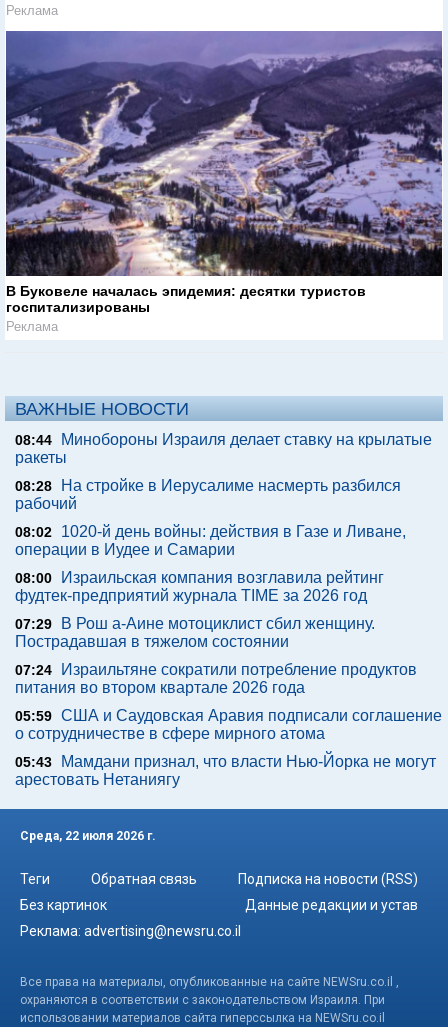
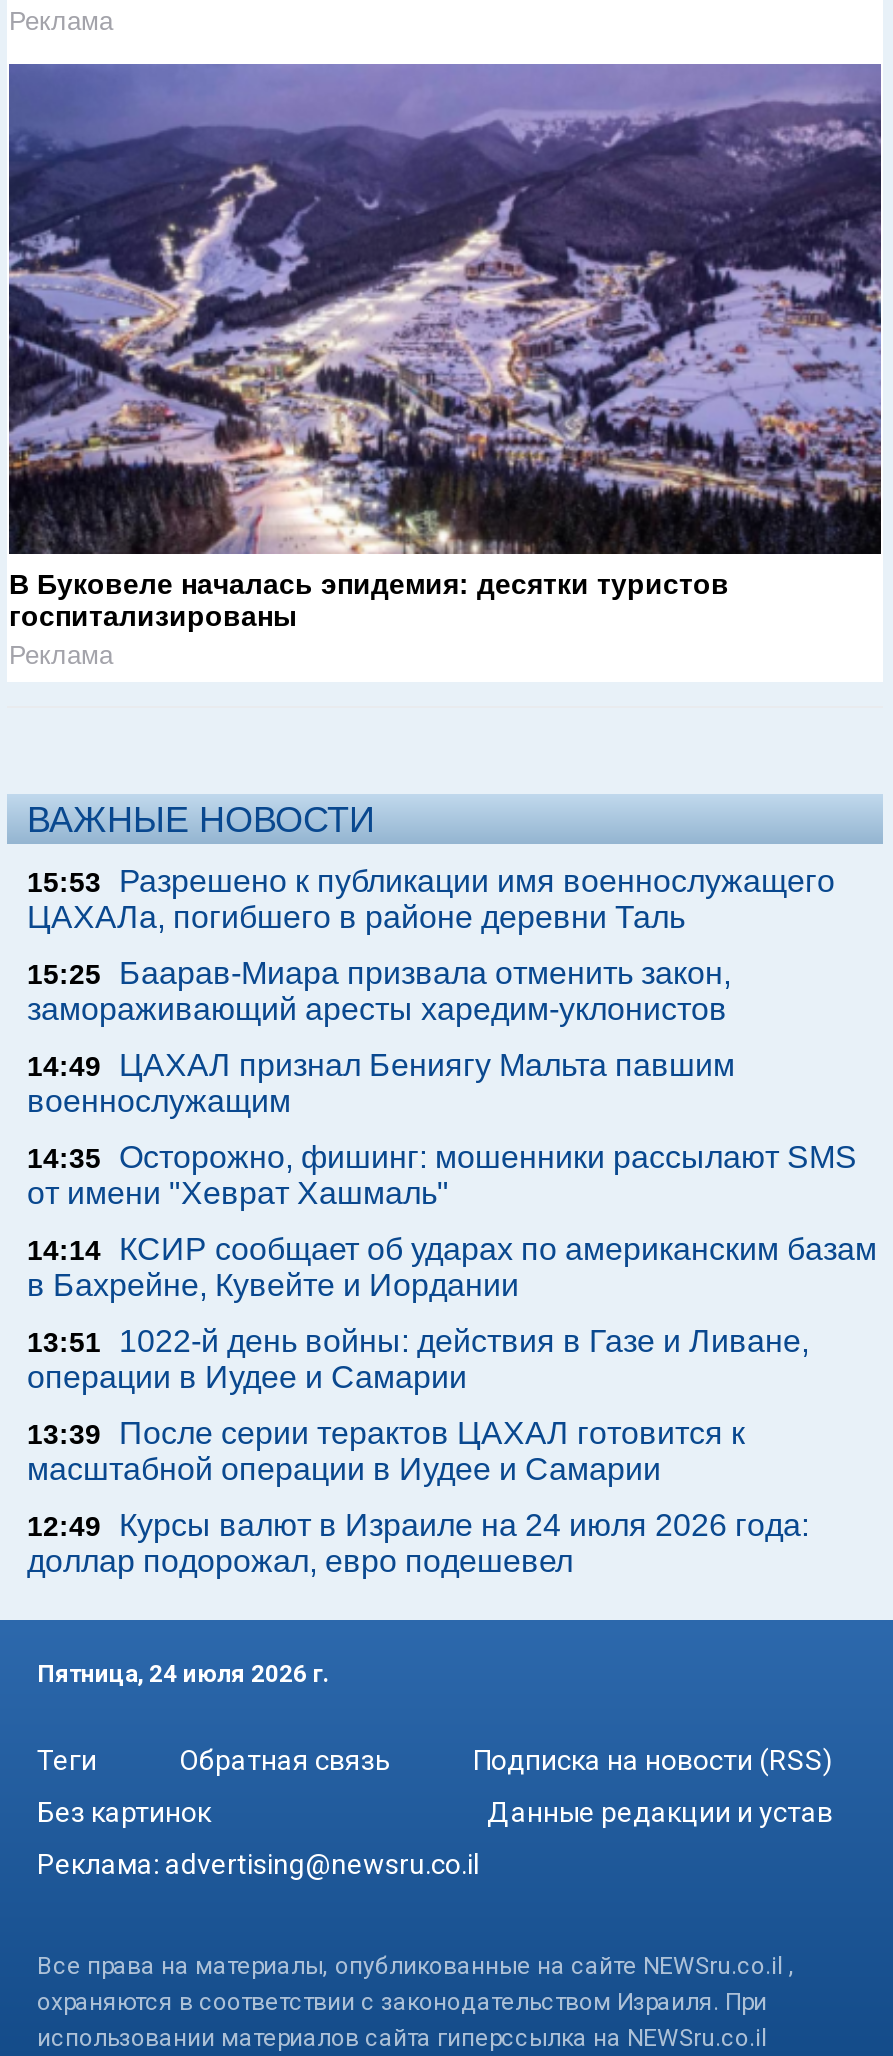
[15,431,432,540] 08:44 Минобороны Израиля делает ставку на крылатые | ракеты | 08:28 На стройке в Иерусалиме насмерть разбился | рабочий | 08:02 1020-й день войны: действия в Газе и Ливане, -> [27,865,877,1359] 15:53 Разрешено к публикации имя военнослужащего | ЦАХАЛа, погибшего в районе деревни Таль | 15:25 Баарав-Миара призвала отменить закон, | замораживающий аресты харедим-уклонистов | 14:49 ЦАХАЛ признал Бениягу Мальта павшим | военнослужащим | 14:35 Осторожно, фишинг: мошенники рассылают SMS | от имени "Хеврат Хашмаль" | 14:14 КСИР сообщает об ударах по американским базам | в Бахрейне, Кувейте и Иордании | 13:51 1022-й день войны: действия в Газе и Ливане,
moved [15,541,235,558] -> [27,1361,467,1395]: операции в Иудее и Самарии
[15,569,442,843] 08:00 Израильская компания возглавила рейтинг | фудтек-предприятий журнала TIME за 2026 год | 07:29 В Рош а-Аине мотоциклист сбил женщину. | Пострадавшая в тяжелом состоянии | 07:24 Израильтяне сократили потребление продуктов | питания во втором квартале 2026 года | 05:59 США и Саудовская Аравия подписали соглашение | о сотрудничестве в сфере мирного атома | 05:43 Мамдани признал, что власти Нью-Йорка не могут | арестовать Нетаниягу | Среда, 22 июля 2026 г. -> [27,1417,809,1689] 13:39 После серии терактов ЦАХАЛ готовится к | масштабной операции в Иудее и Самарии | 12:49 Курсы валют в Израиле на 24 июля 2026 года: | доллар подорожал, евро подешевел | Пятница, 24 июля 2026 г.

